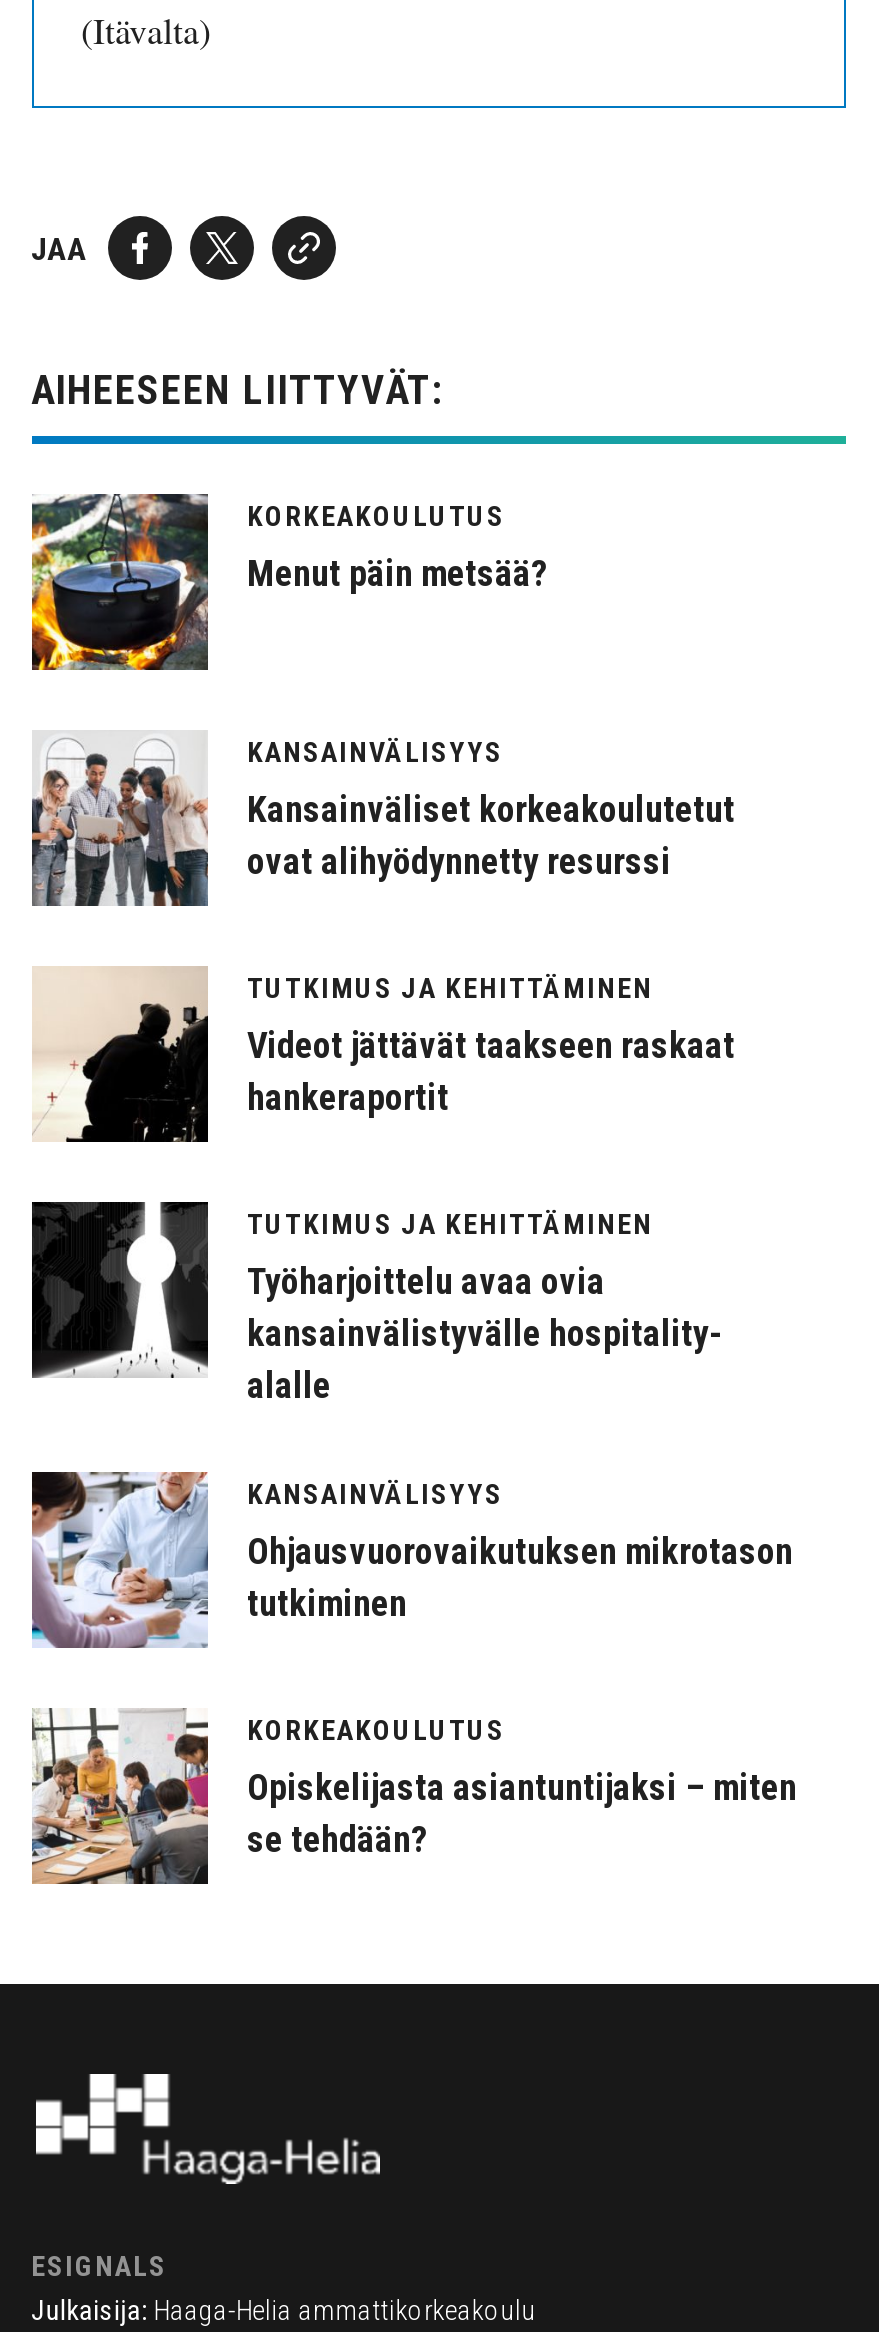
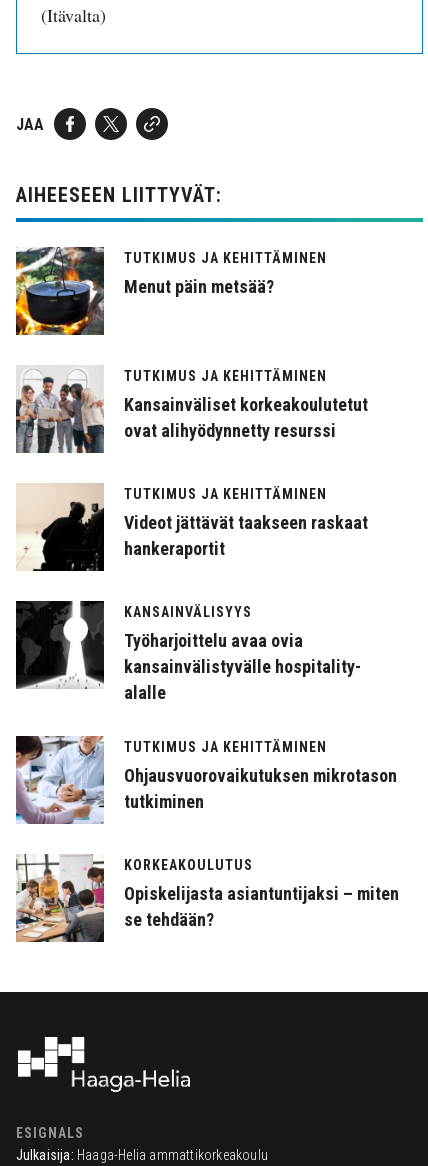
[247,500,505,532] KORKEAKOULUTUS -> [123,250,326,266] TUTKIMUS JA KEHITTÄMINEN
[247,736,503,768] KANSAINVÄLISYYS -> [123,368,326,384] TUTKIMUS JA KEHITTÄMINEN
[247,1208,653,1240] TUTKIMUS JA KEHITTÄMINEN -> [123,604,251,620] KANSAINVÄLISYYS
[247,1478,503,1510] KANSAINVÄLISYYS -> [123,739,326,755] TUTKIMUS JA KEHITTÄMINEN

